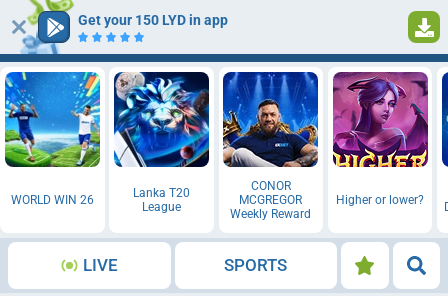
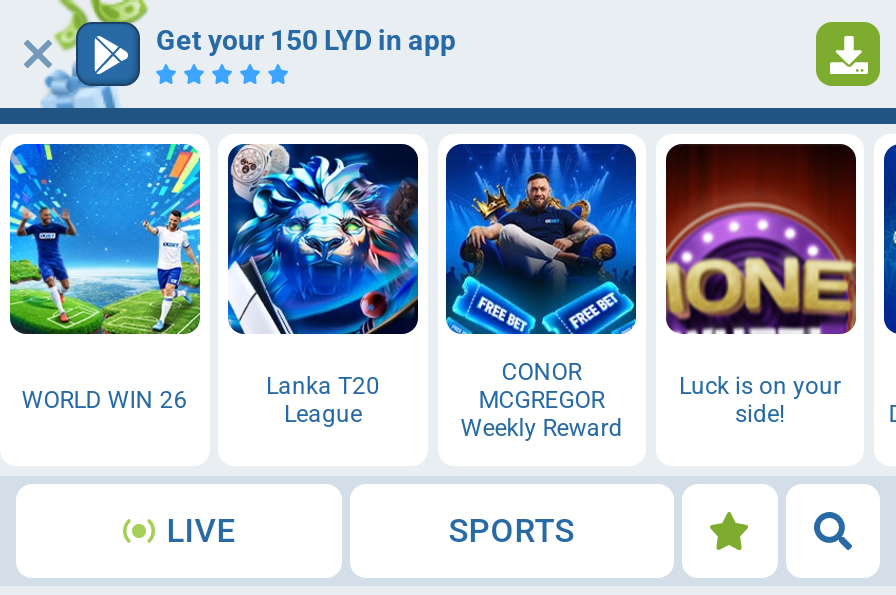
[222,72,319,168] [image] -> [444,144,638,336] [image]
[332,71,429,207] [image] | Higher or lower? -> [664,142,858,428] [image] | Luck is on your | side!

